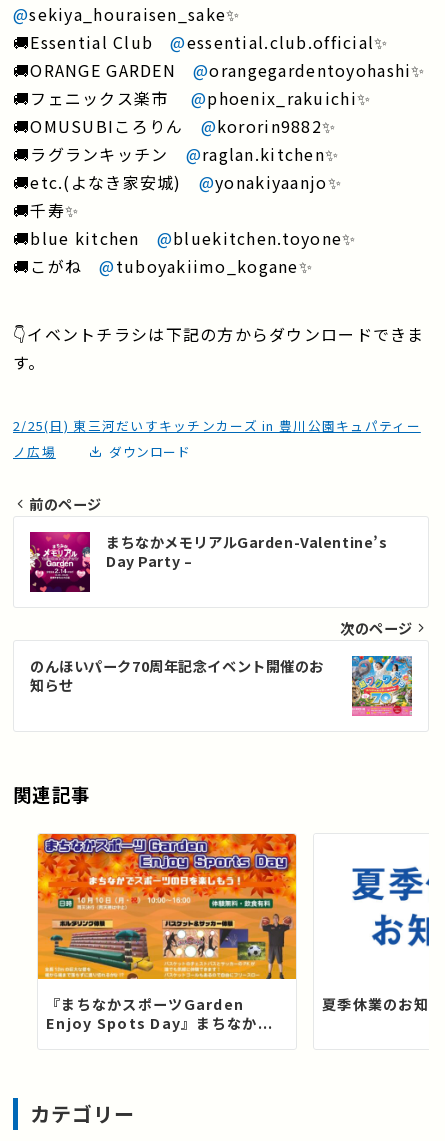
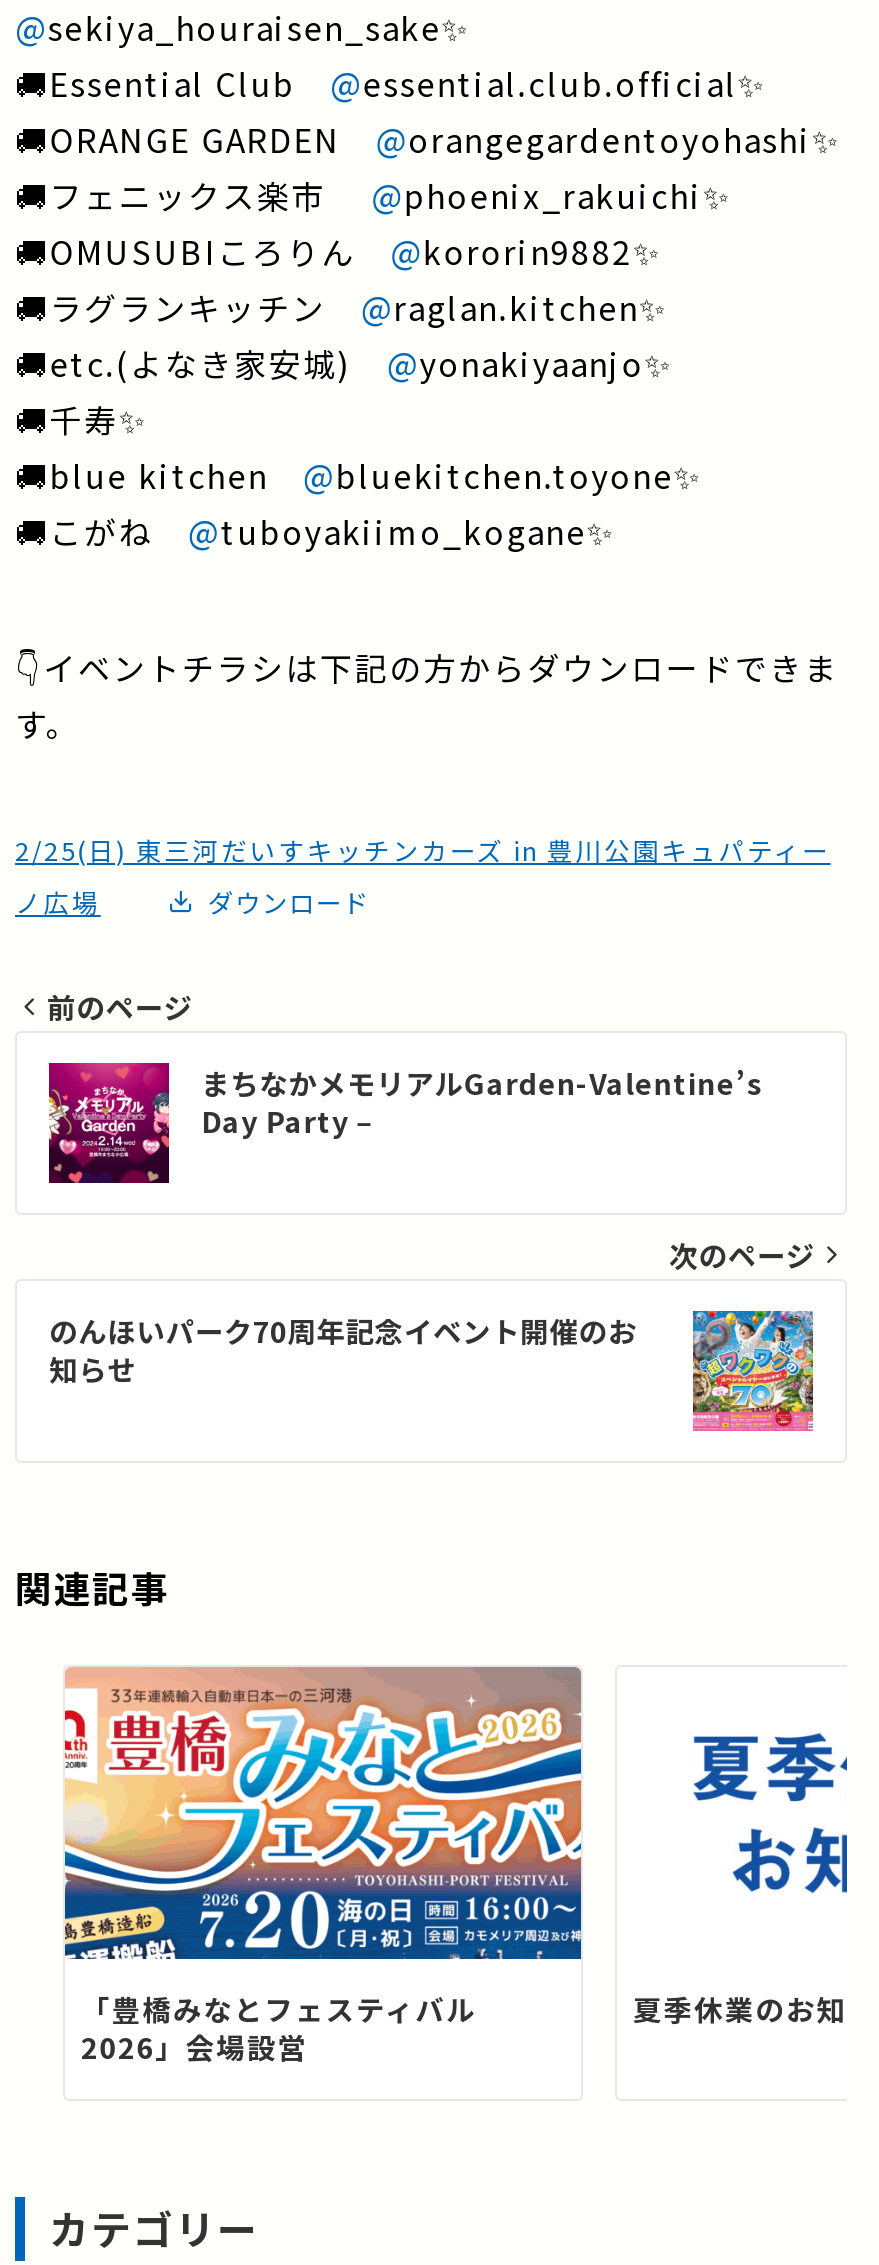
[37,833,297,1033] [image] | 『まちなかスポーツGarden | Enjoy Spots Day』まちなか... -> [63,1666,583,2066] [image] | 「豊橋みなとフェスティバル | 2026」会場設営

